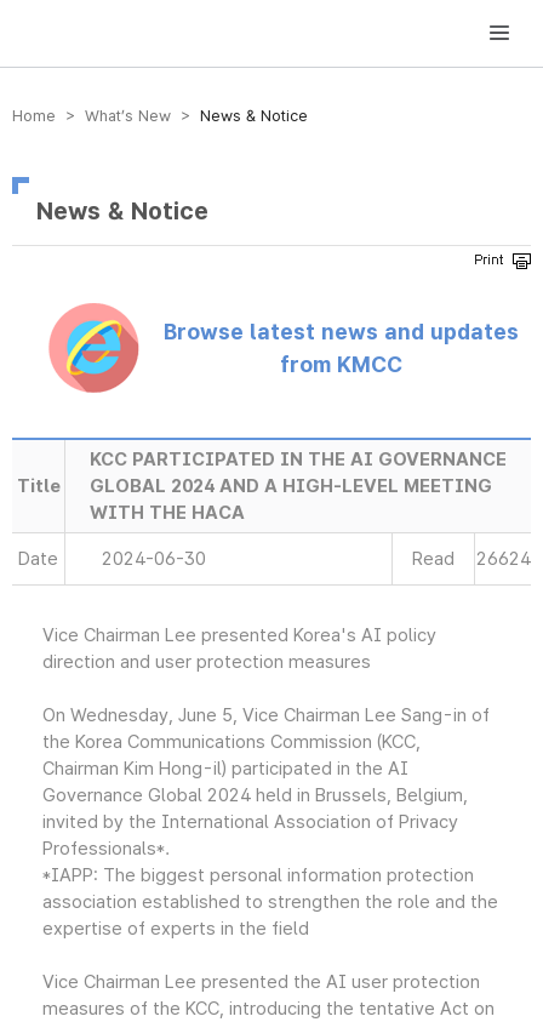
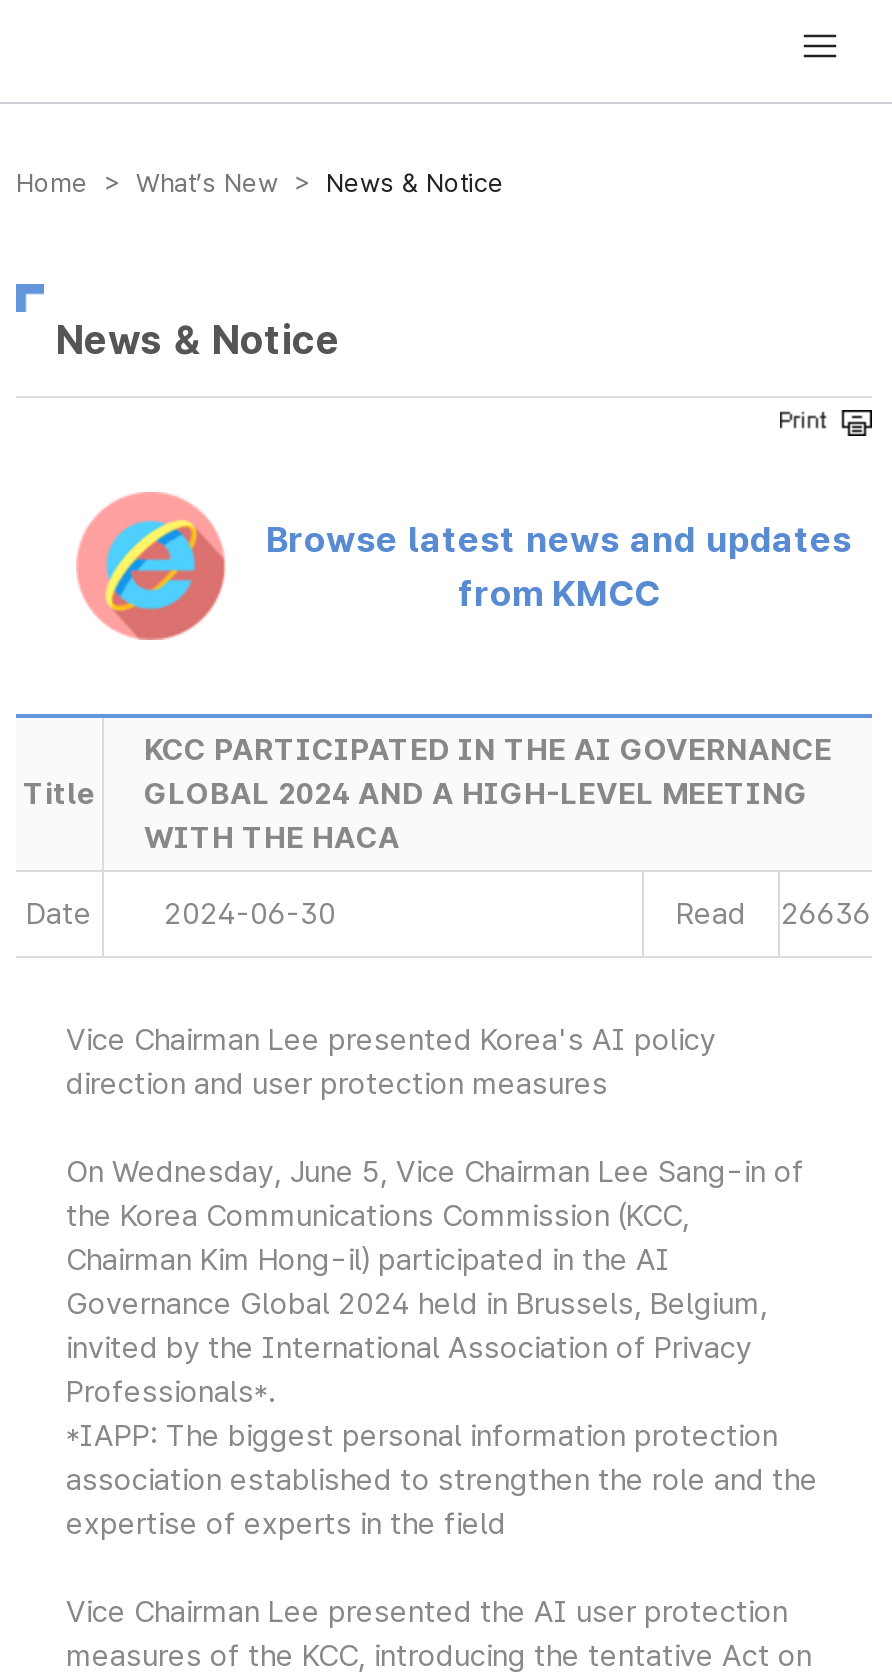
[412,548,530,570] Read 26624 -> [676,896,871,932] Read 26636

